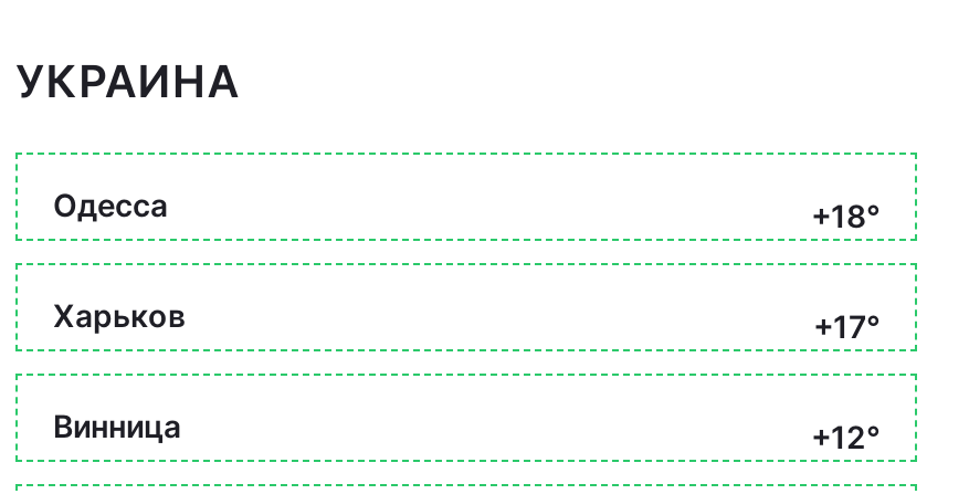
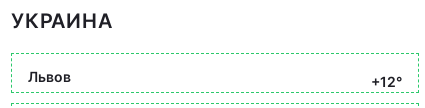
[53,185,880,443] Одесса | +18° | Харьков | +17° | Винница -> [28,67,71,84] Львов

